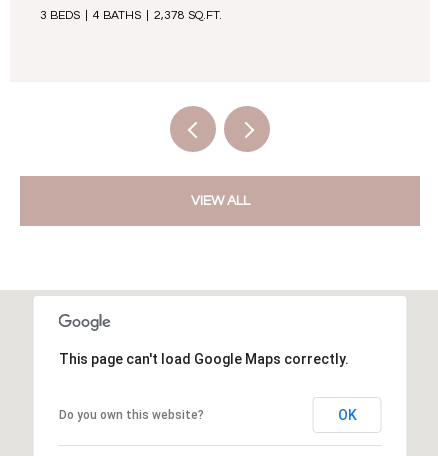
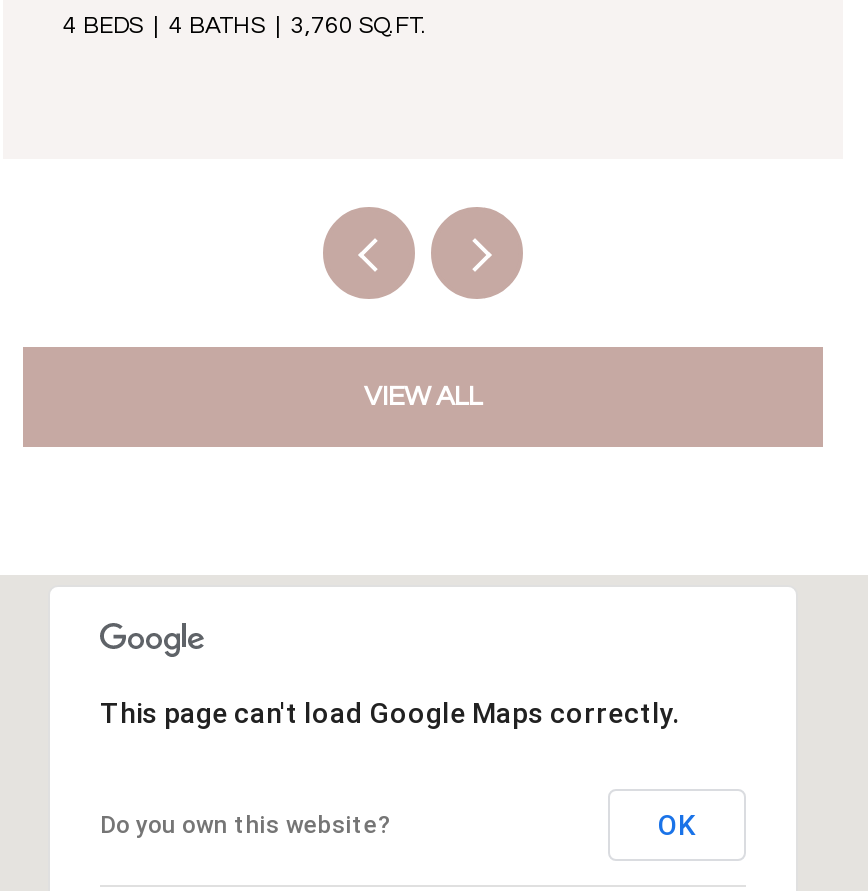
[40,9,80,22] 3 BEDS -> [63,12,143,38] 4 BEDS
[154,9,222,22] 2,378 SQ.FT. -> [291,12,427,38] 3,760 SQ.FT.

